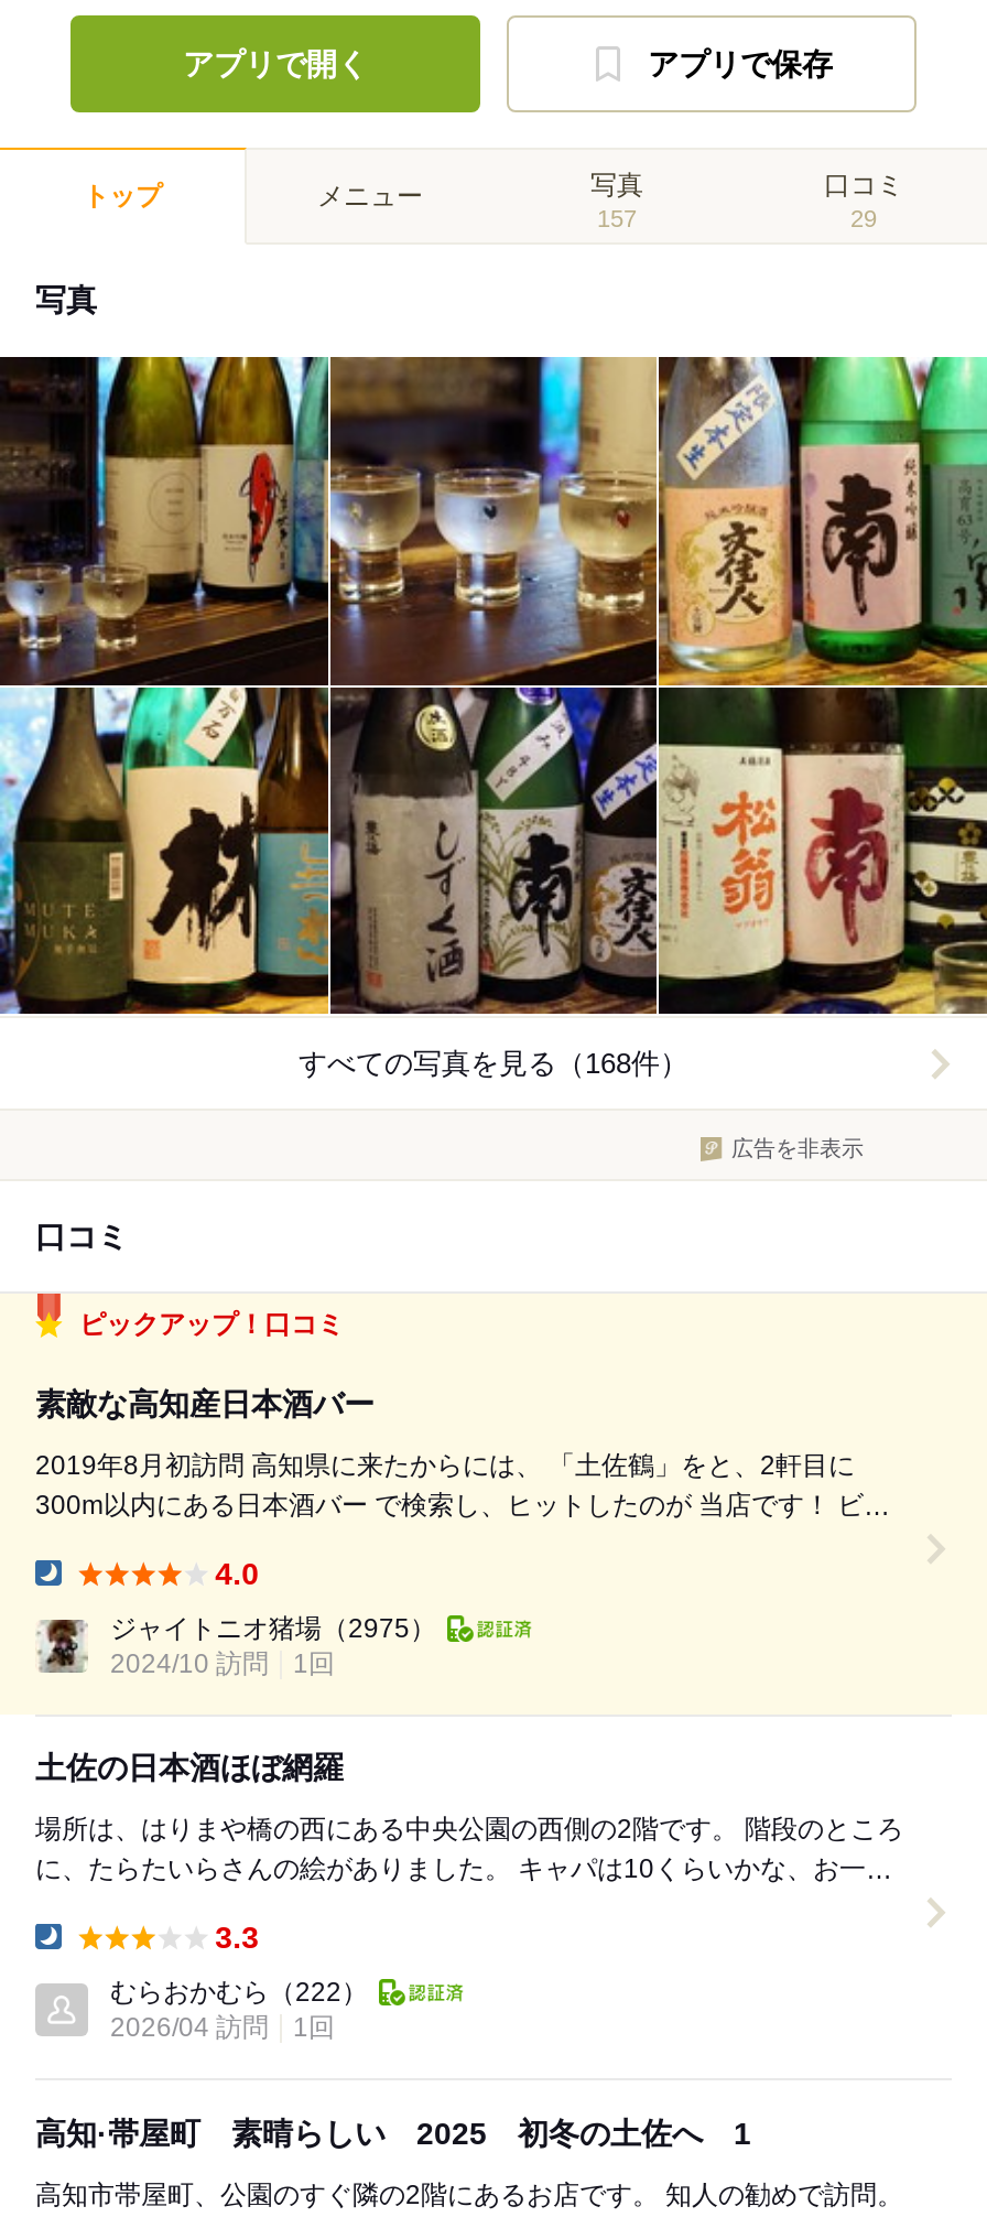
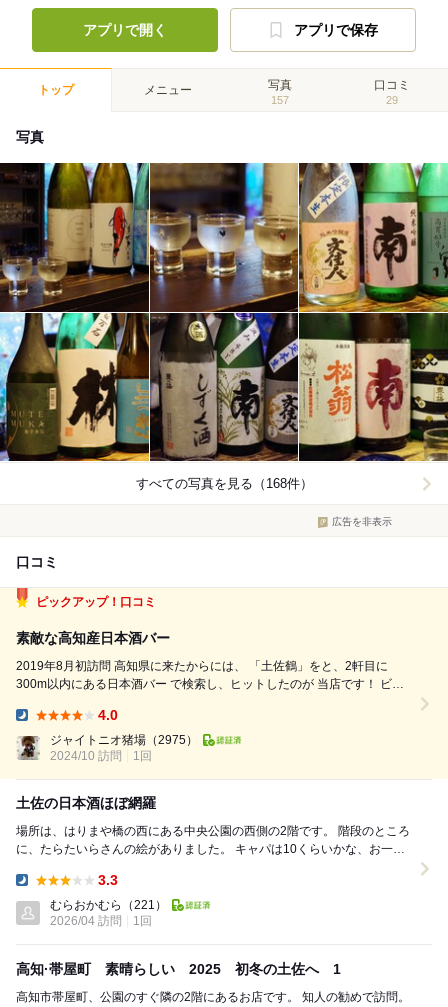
[110,1977,368,2008] むらおかむら（222） -> [50,898,167,912] むらおかむら（221）

